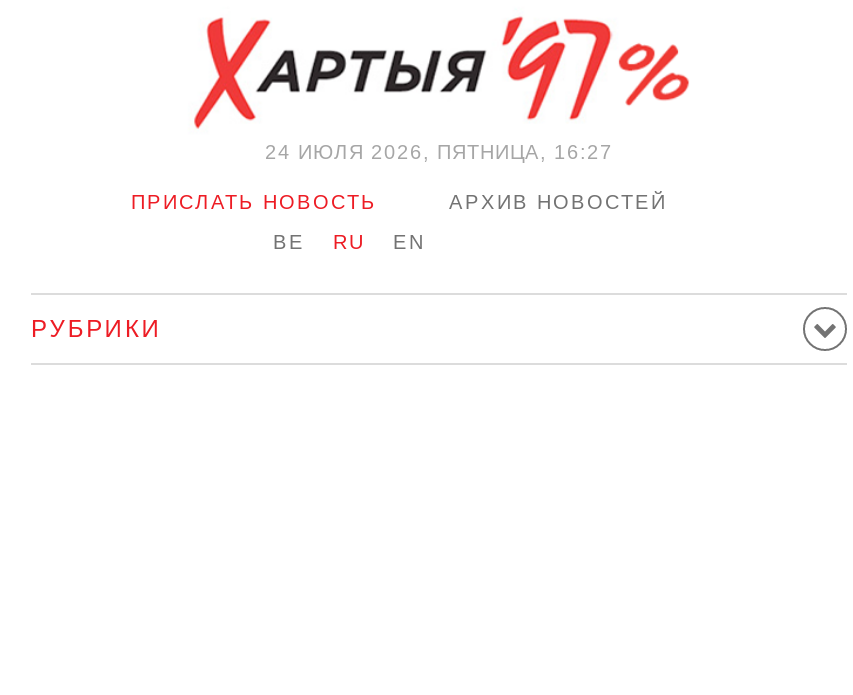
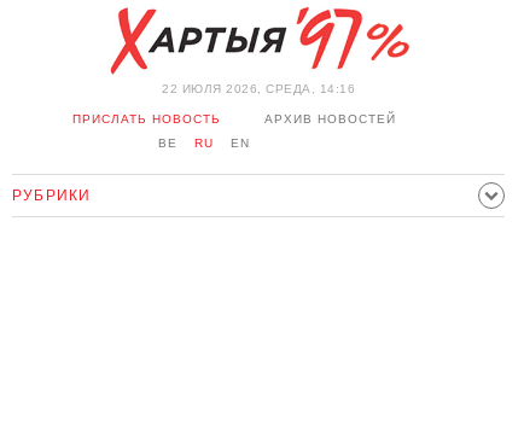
[265,141,613,163] 24 ИЮЛЯ 2026, ПЯТНИЦА, 16:27 -> [162,82,355,95] 22 ИЮЛЯ 2026, СРЕДА, 14:16

